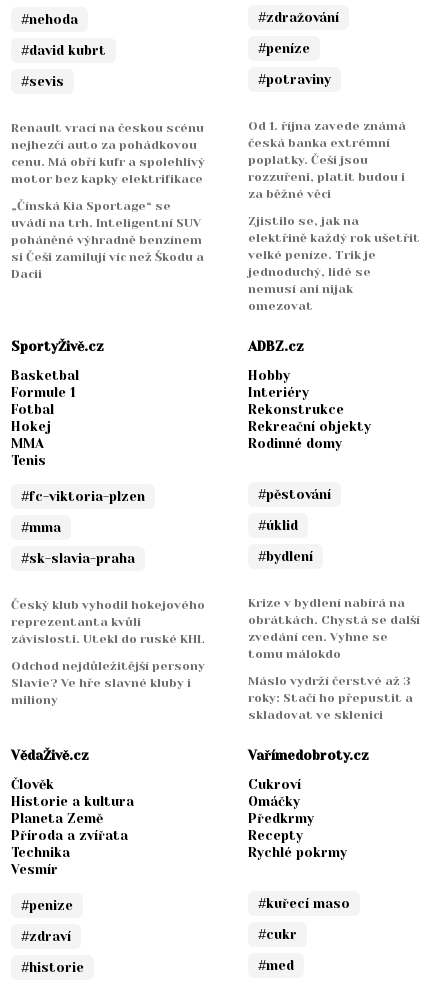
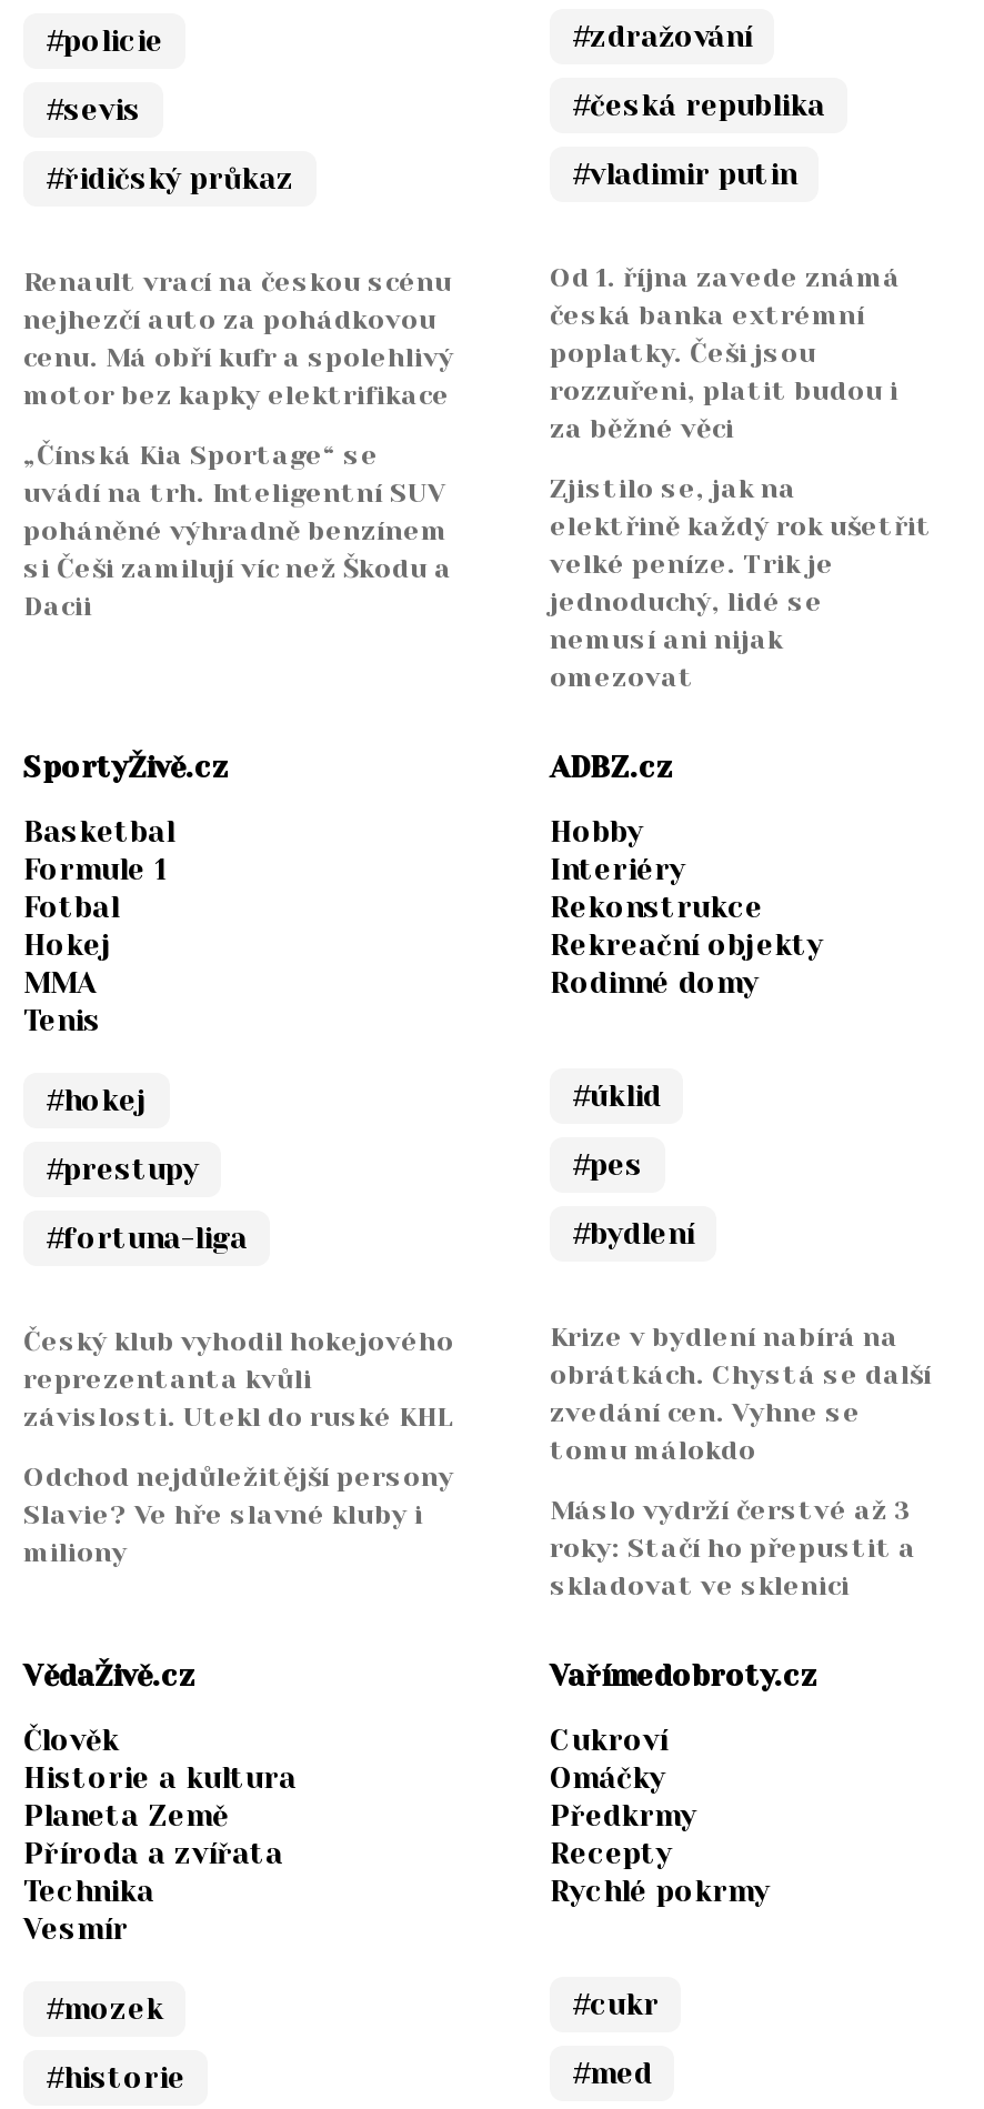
[21,12,106,58] #nehoda | #david kubrt -> [46,24,163,57] #policie
[258,41,310,56] #peníze -> [572,88,825,121] #česká republika
[258,72,331,87] #potraviny -> [572,157,796,190] #vladimir putin
none -> [46,161,294,195] #řidičský průkaz
[21,489,145,504] #fc-viktoria-plzen -> [46,1083,148,1117] #hokej
[258,487,331,502] #pěstování -> none
[21,520,61,535] #mma -> [46,1152,199,1185] #prestupy
none -> [572,1148,643,1181] #pes
[21,551,135,566] #sk-slavia-praha -> [46,1221,248,1254] #fortuna-liga
[21,898,73,944] #penize | #zdraví -> [46,1992,163,2025] #mozek
[258,896,350,911] #kuřecí maso -> none

